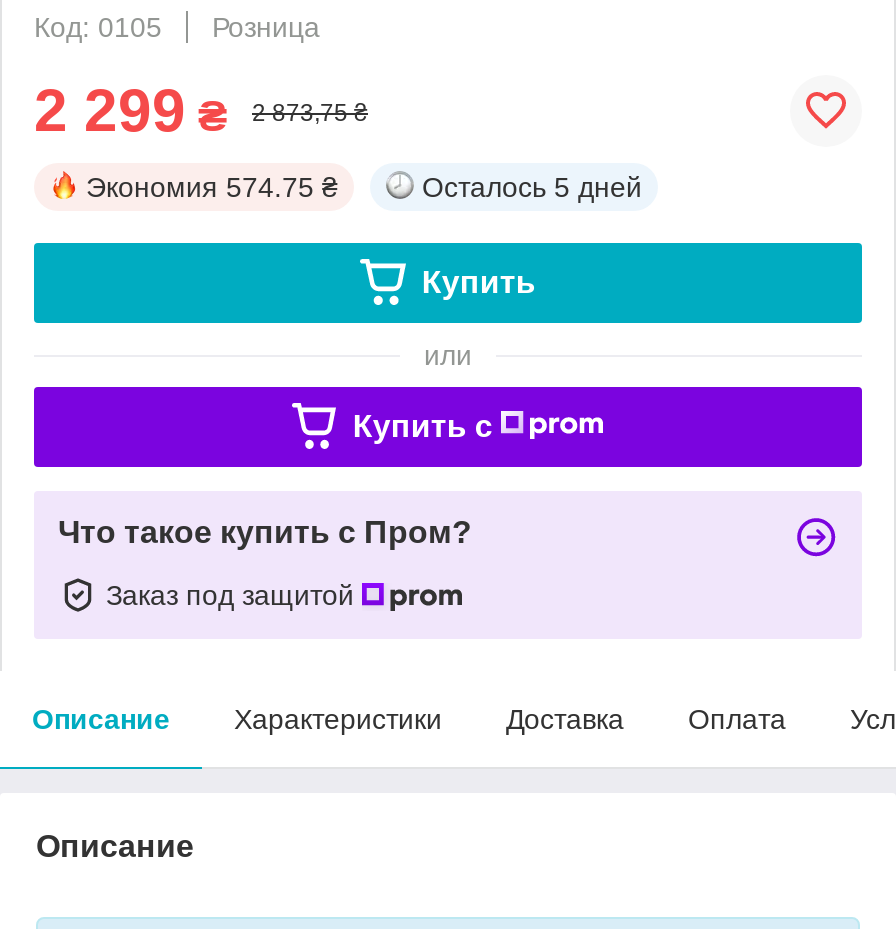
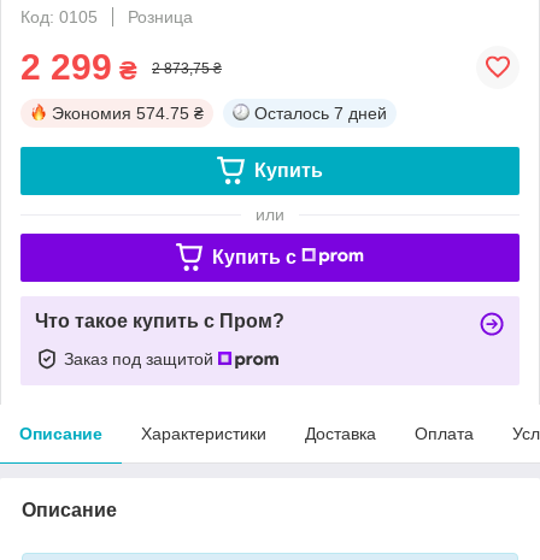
[422,171,642,203] Осталось 5 дней -> [254,103,387,123] Осталось 7 дней

